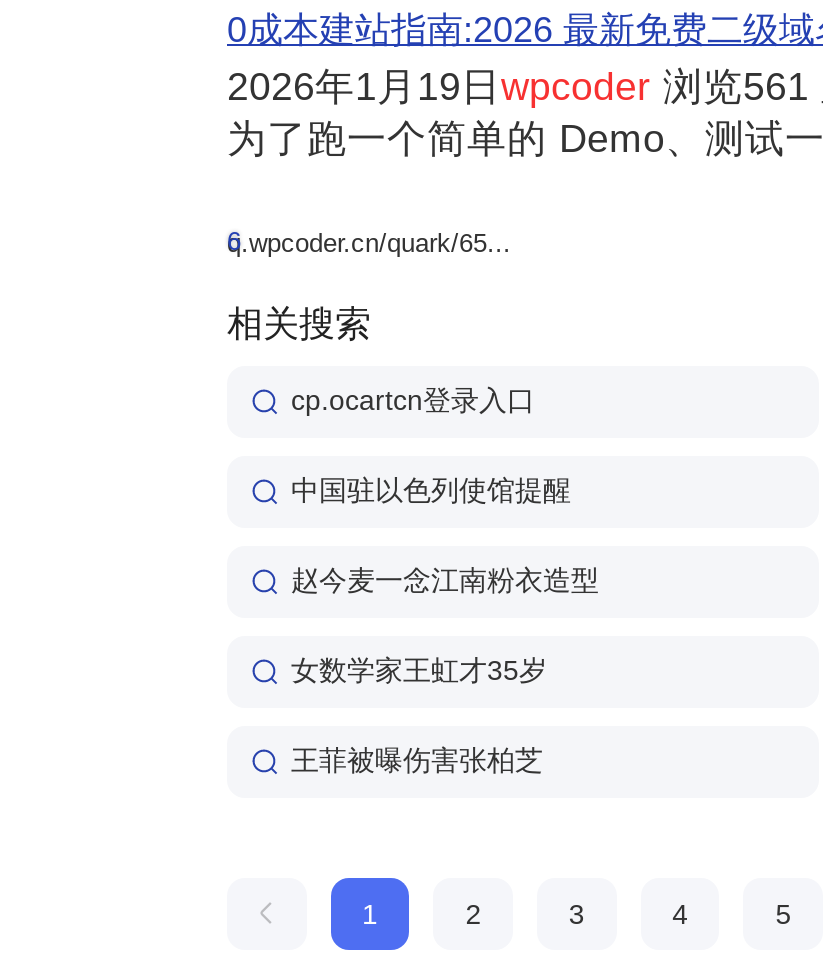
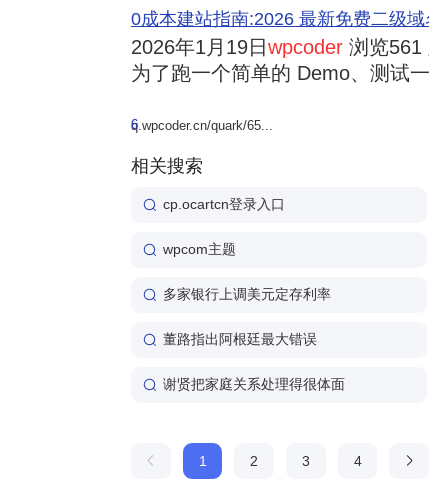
[291,474,571,506] 中国驻以色列使馆提醒 -> [163,241,236,257] wpcom主题
[291,564,599,596] 赵今麦一念江南粉衣造型 -> [163,286,331,302] 多家银行上调美元定存利率
[291,654,547,686] 女数学家王虹才35岁 -> [163,331,317,347] 董路指出阿根廷最大错误
[291,744,543,776] 王菲被曝伤害张柏芝 -> [163,376,345,392] 谢贤把家庭关系处理得很体面
[776,897,792,929] 5 -> none

